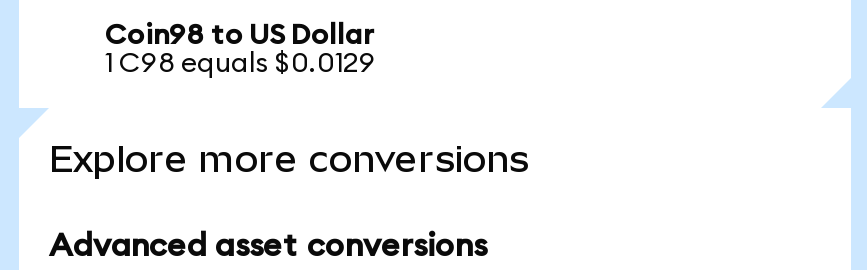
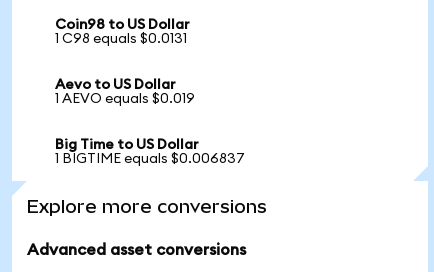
[105,50,377,78] 1 C98 equals $0.0129 -> [55,32,245,166] 1 C98 equals $0.0131 | Aevo to US Dollar | 1 AEVO equals $0.019 | Big Time to US Dollar | 1 BIGTIME equals $0.006837

